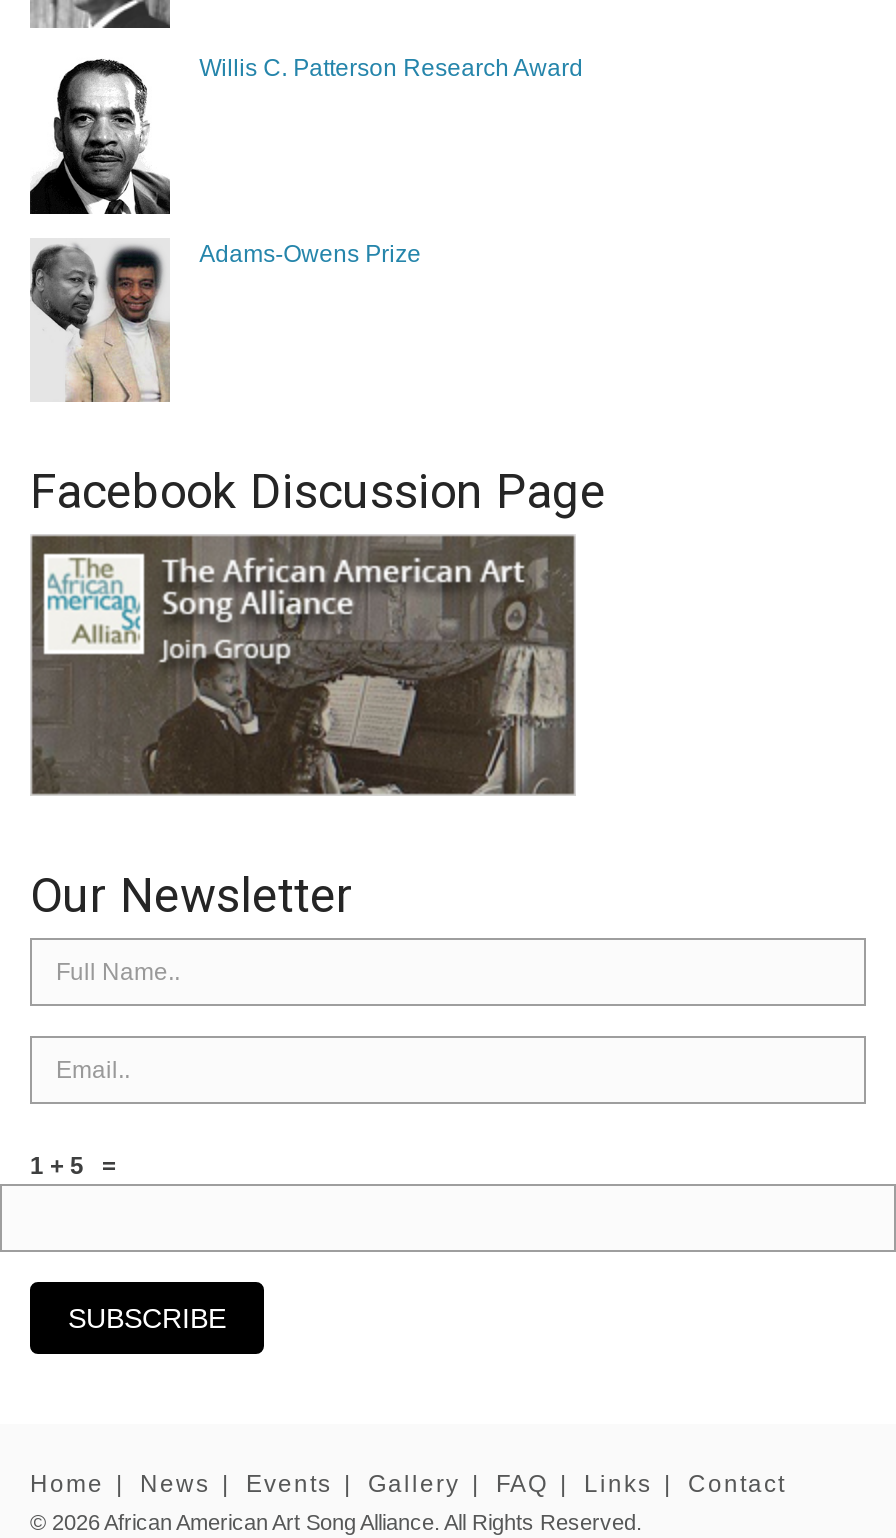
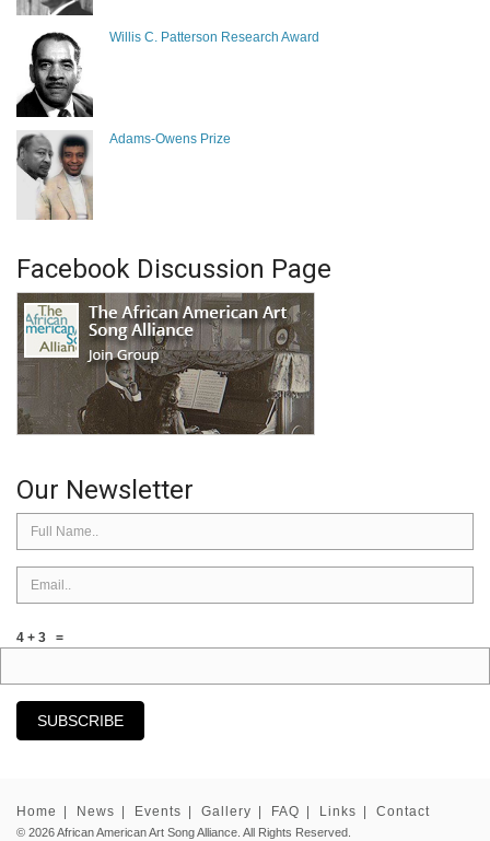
[30,1151,116,1179] 1 + 5 = -> [16,629,63,645] 4 + 3 =

